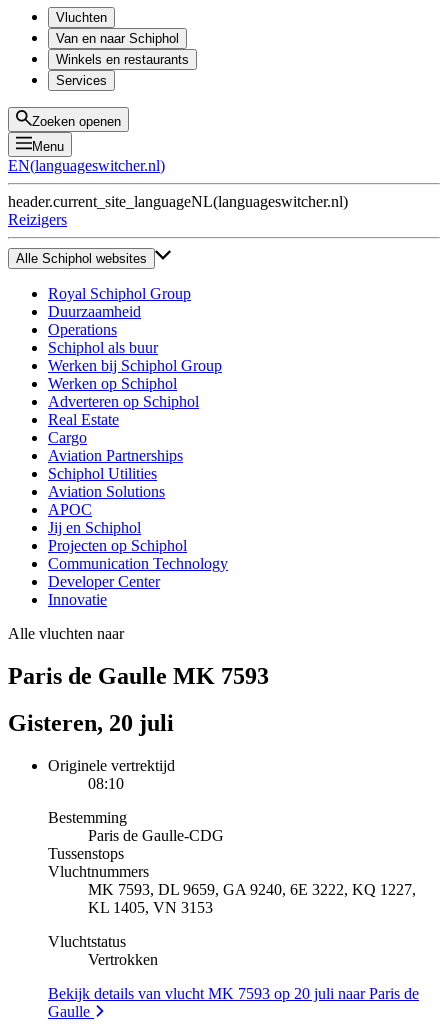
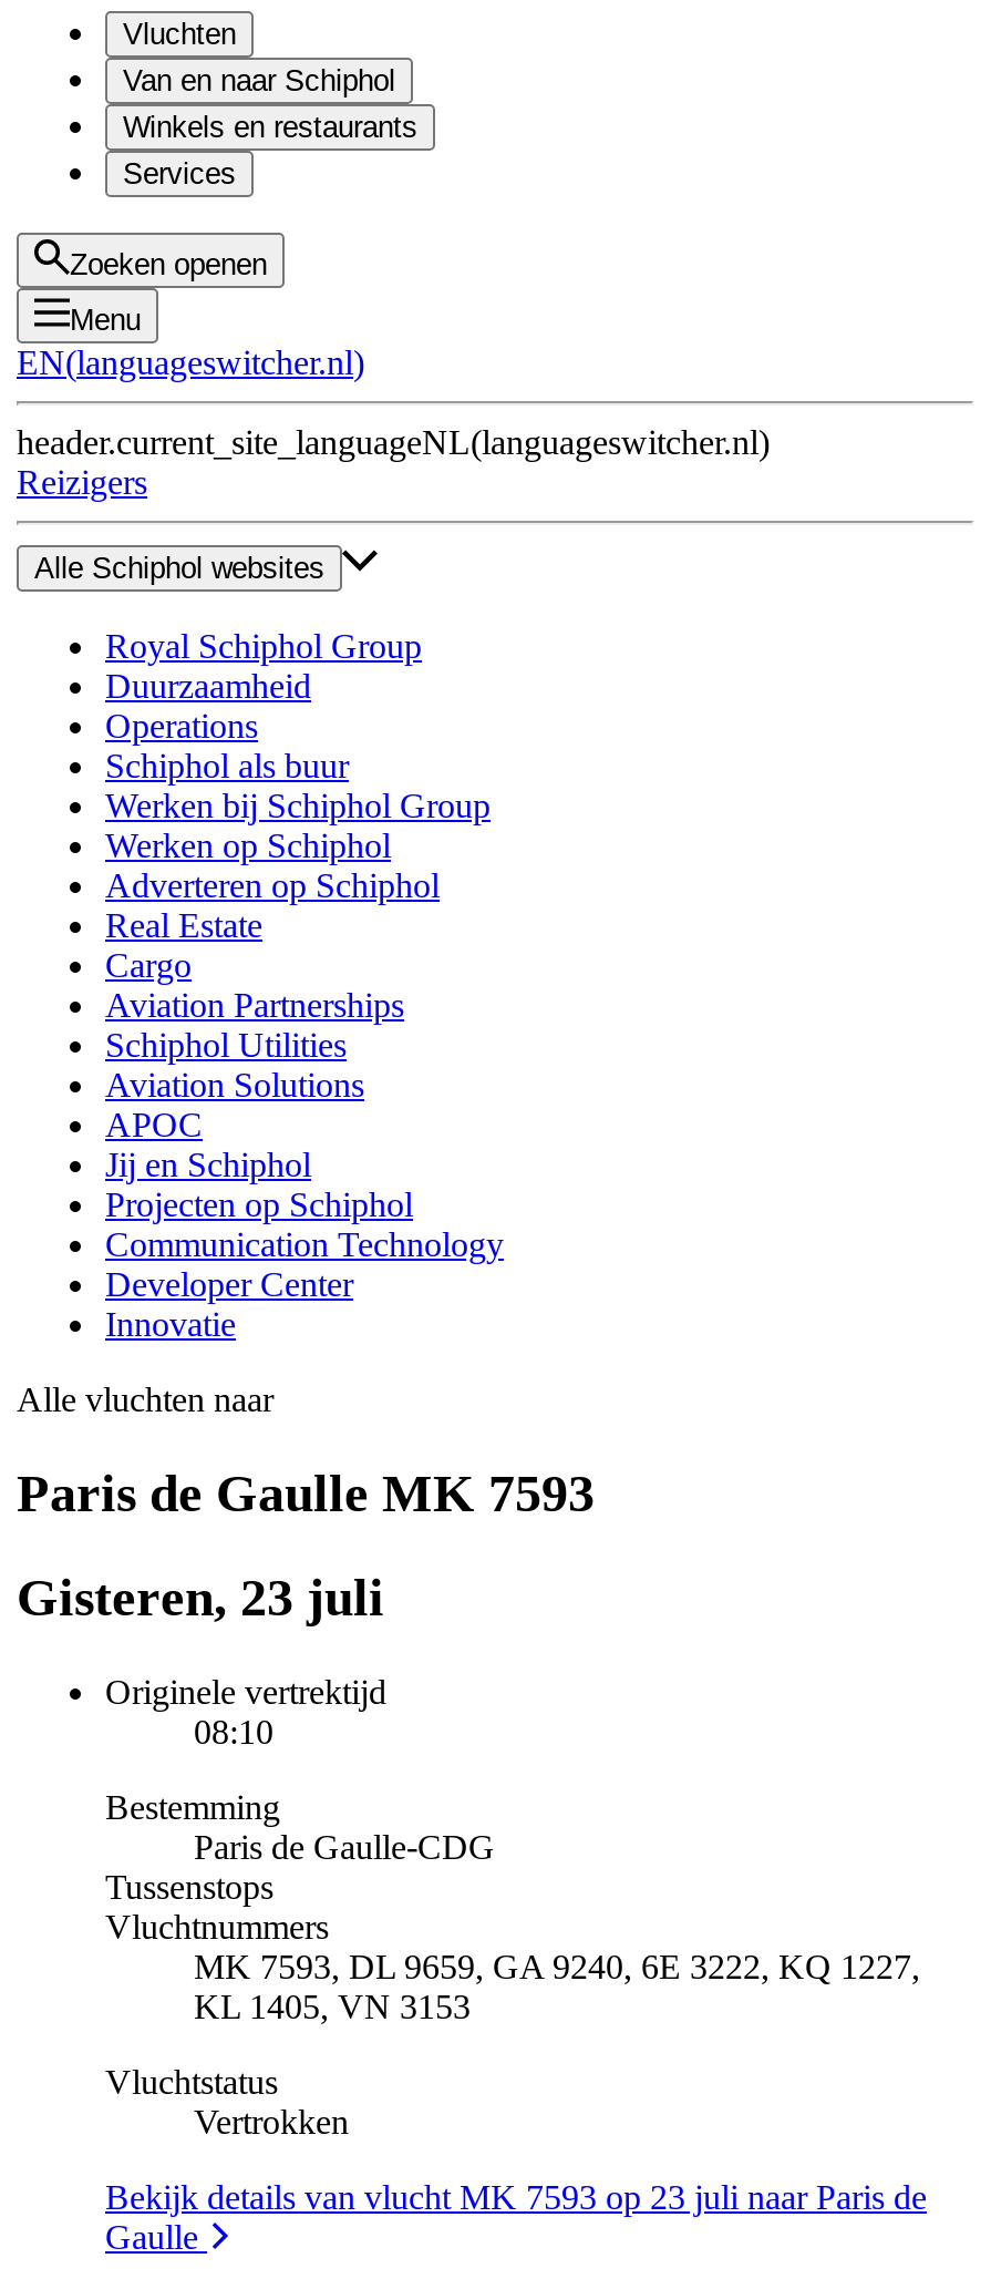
[8,710,174,736] Gisteren, 20 juli -> [17,1568,384,1626] Gisteren, 23 juli
[48,985,419,1002] Bekijk details van vlucht MK 7593 op 20 juli naar Paris de -> [105,2178,927,2215] Bekijk details van vlucht MK 7593 op 23 juli naar Paris de

